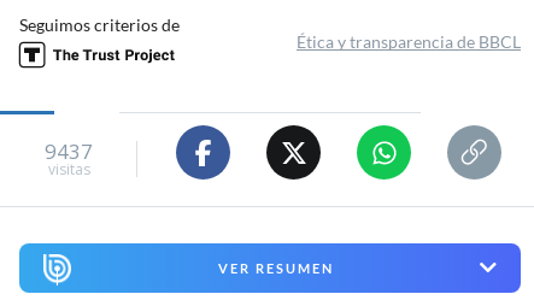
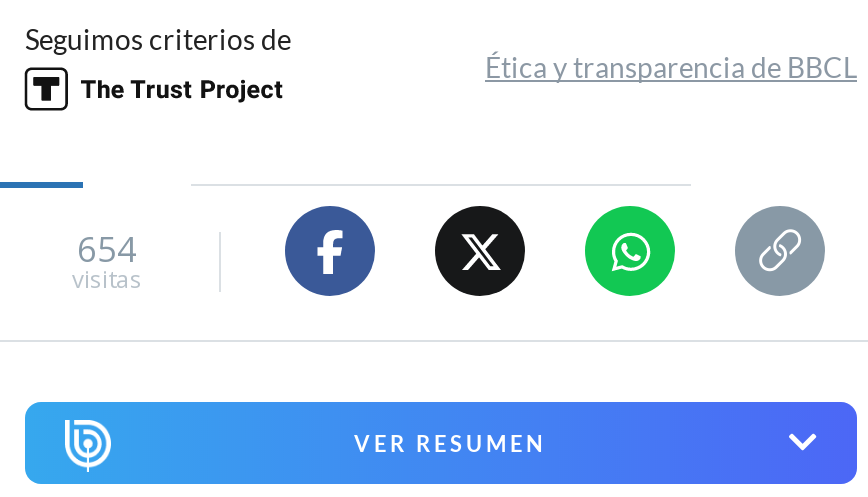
[45,137,93,165] 9437 -> [77,225,137,271] 654

